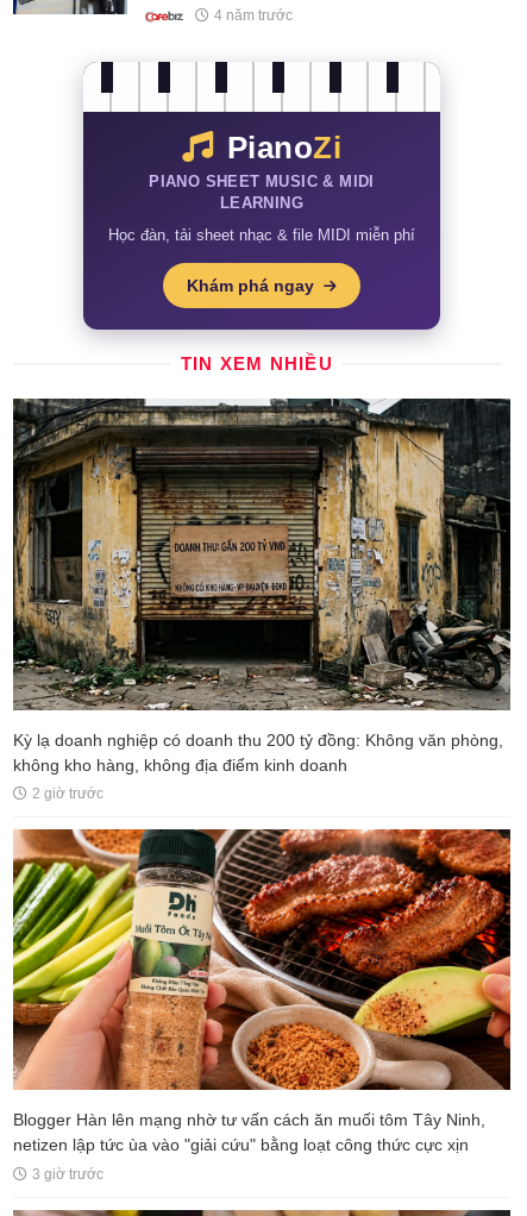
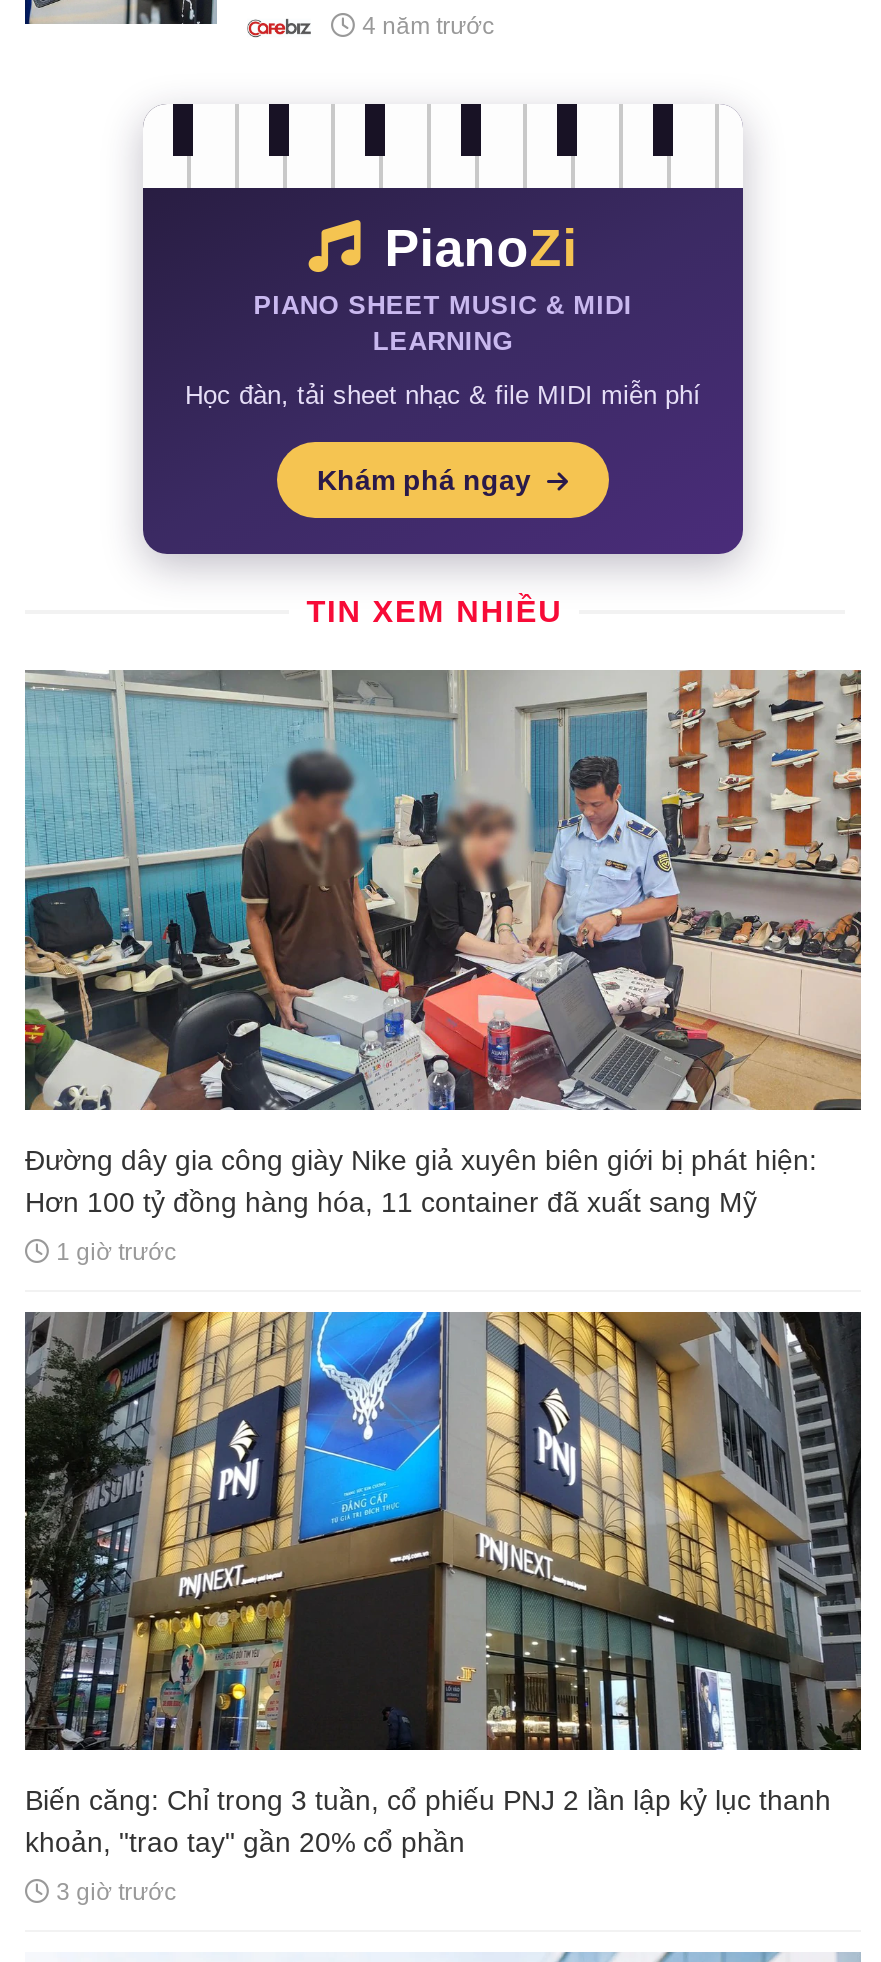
[12,397,512,774] [image] | Kỳ lạ doanh nghiệp có doanh thu 200 tỷ đồng: Không văn phòng, | không kho hàng, không địa điểm kinh doanh -> [23,668,863,1218] [image] | Đường dây gia công giày Nike giả xuyên biên giới bị phát hiện: | Hơn 100 tỷ đồng hàng hóa, 11 container đã xuất sang Mỹ
[32,786,103,802] 2 giờ trước -> [56,1237,176,1265] 1 giờ trước
[12,828,512,1053] [image] -> [23,1310,863,1752] [image]
[13,1110,485,1154] Blogger Hàn lên mạng nhờ tư vấn cách ăn muối tôm Tây Ninh, | netizen lập tức ùa vào "giải cứu" bằng loạt công thức cực xịn -> [25,1784,831,1858] Biến căng: Chỉ trong 3 tuần, cổ phiếu PNJ 2 lần lập kỷ lục thanh | khoản, "trao tay" gần 20% cổ phần

